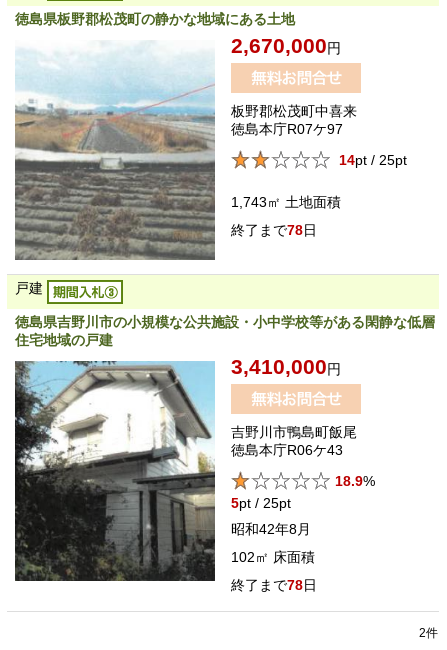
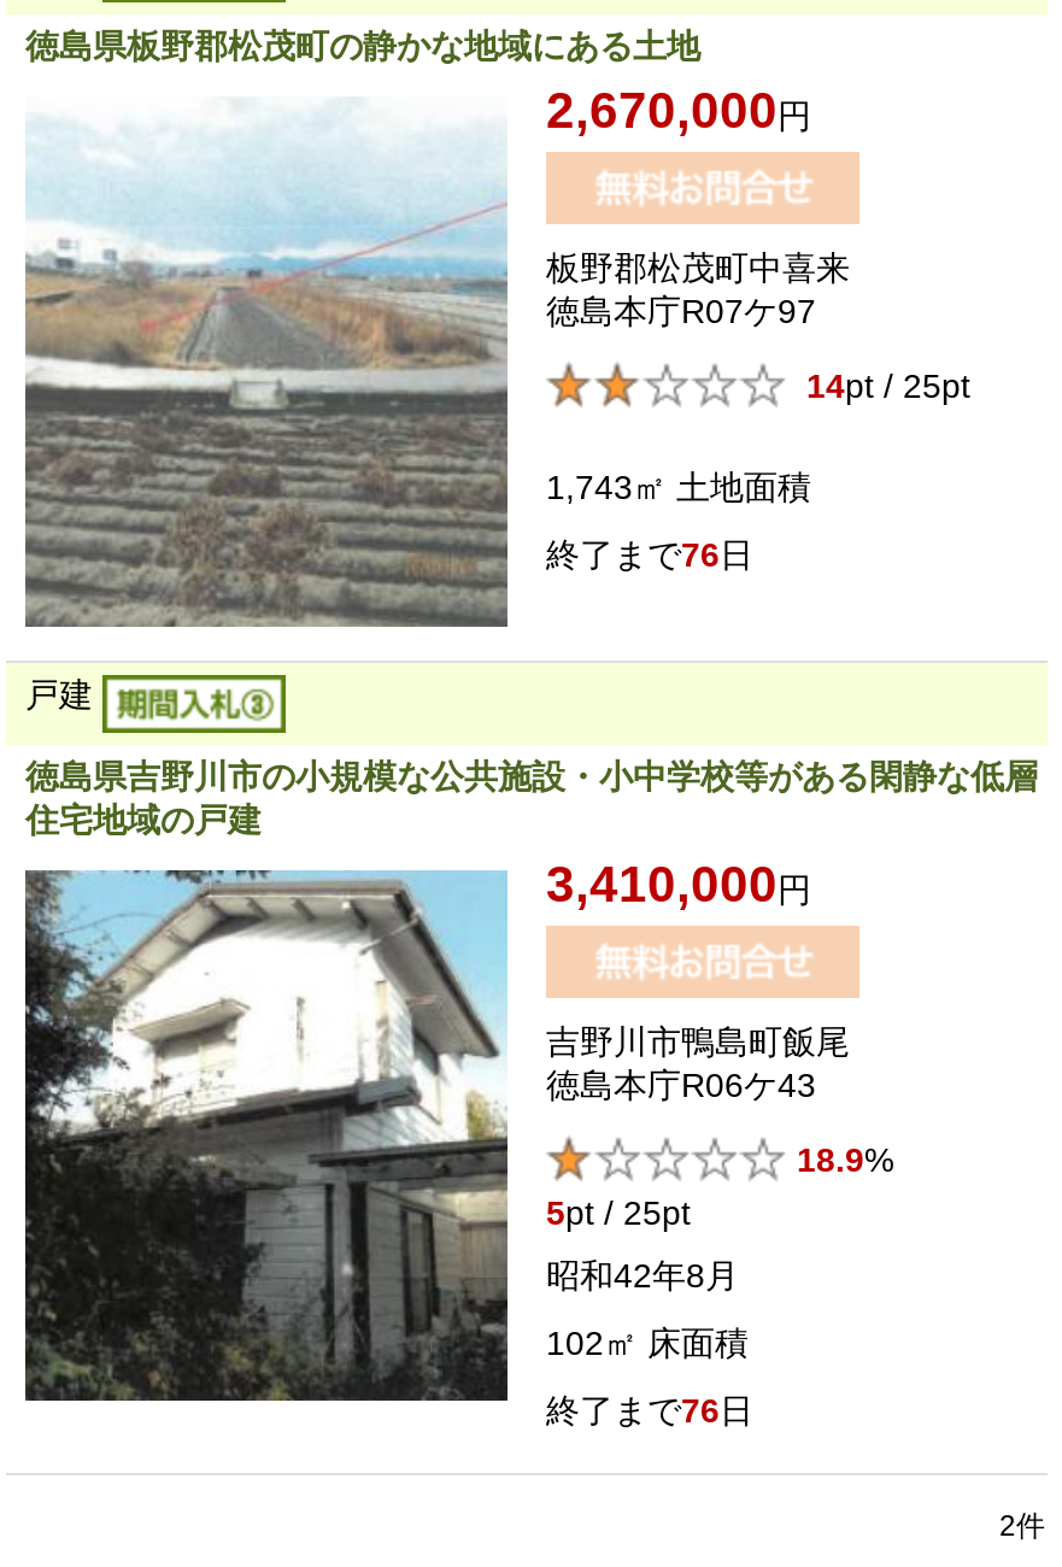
[287,222,317,238] 78日 -> [681,535,753,573] 76日
[287,577,317,593] 78日 -> [681,1391,753,1429] 76日

